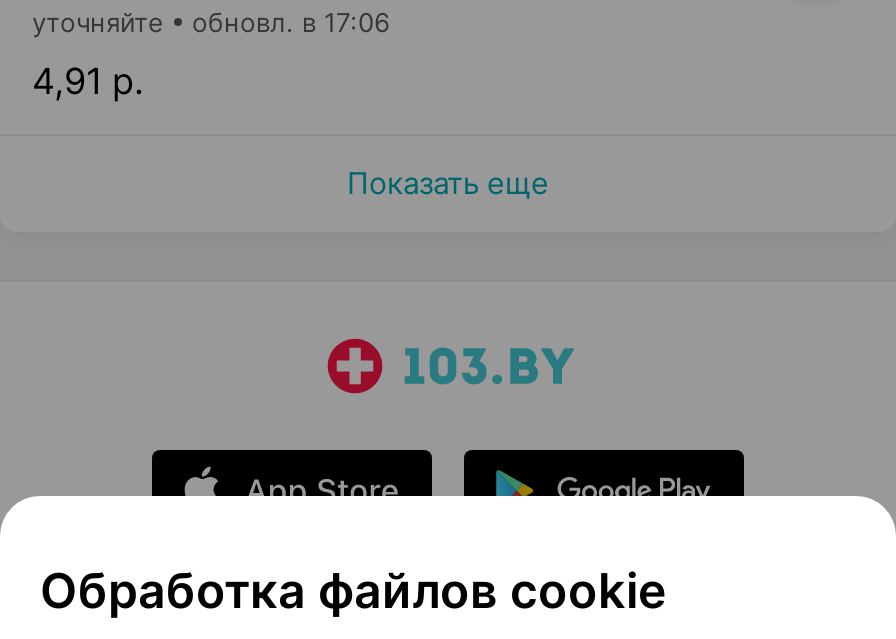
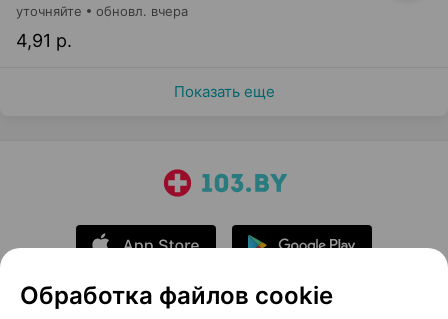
[192,6,390,38] обновл. в 17:06 -> [96,3,188,19] обновл. вчера

